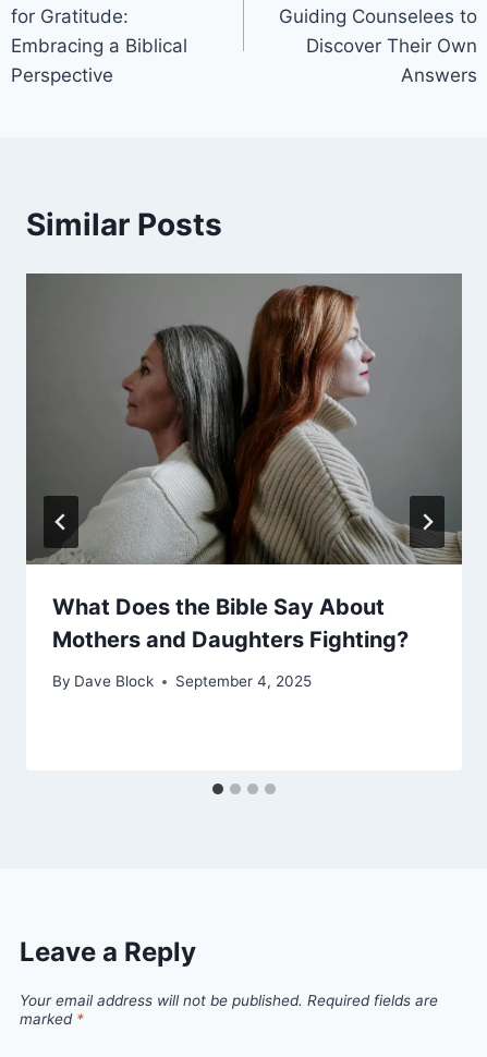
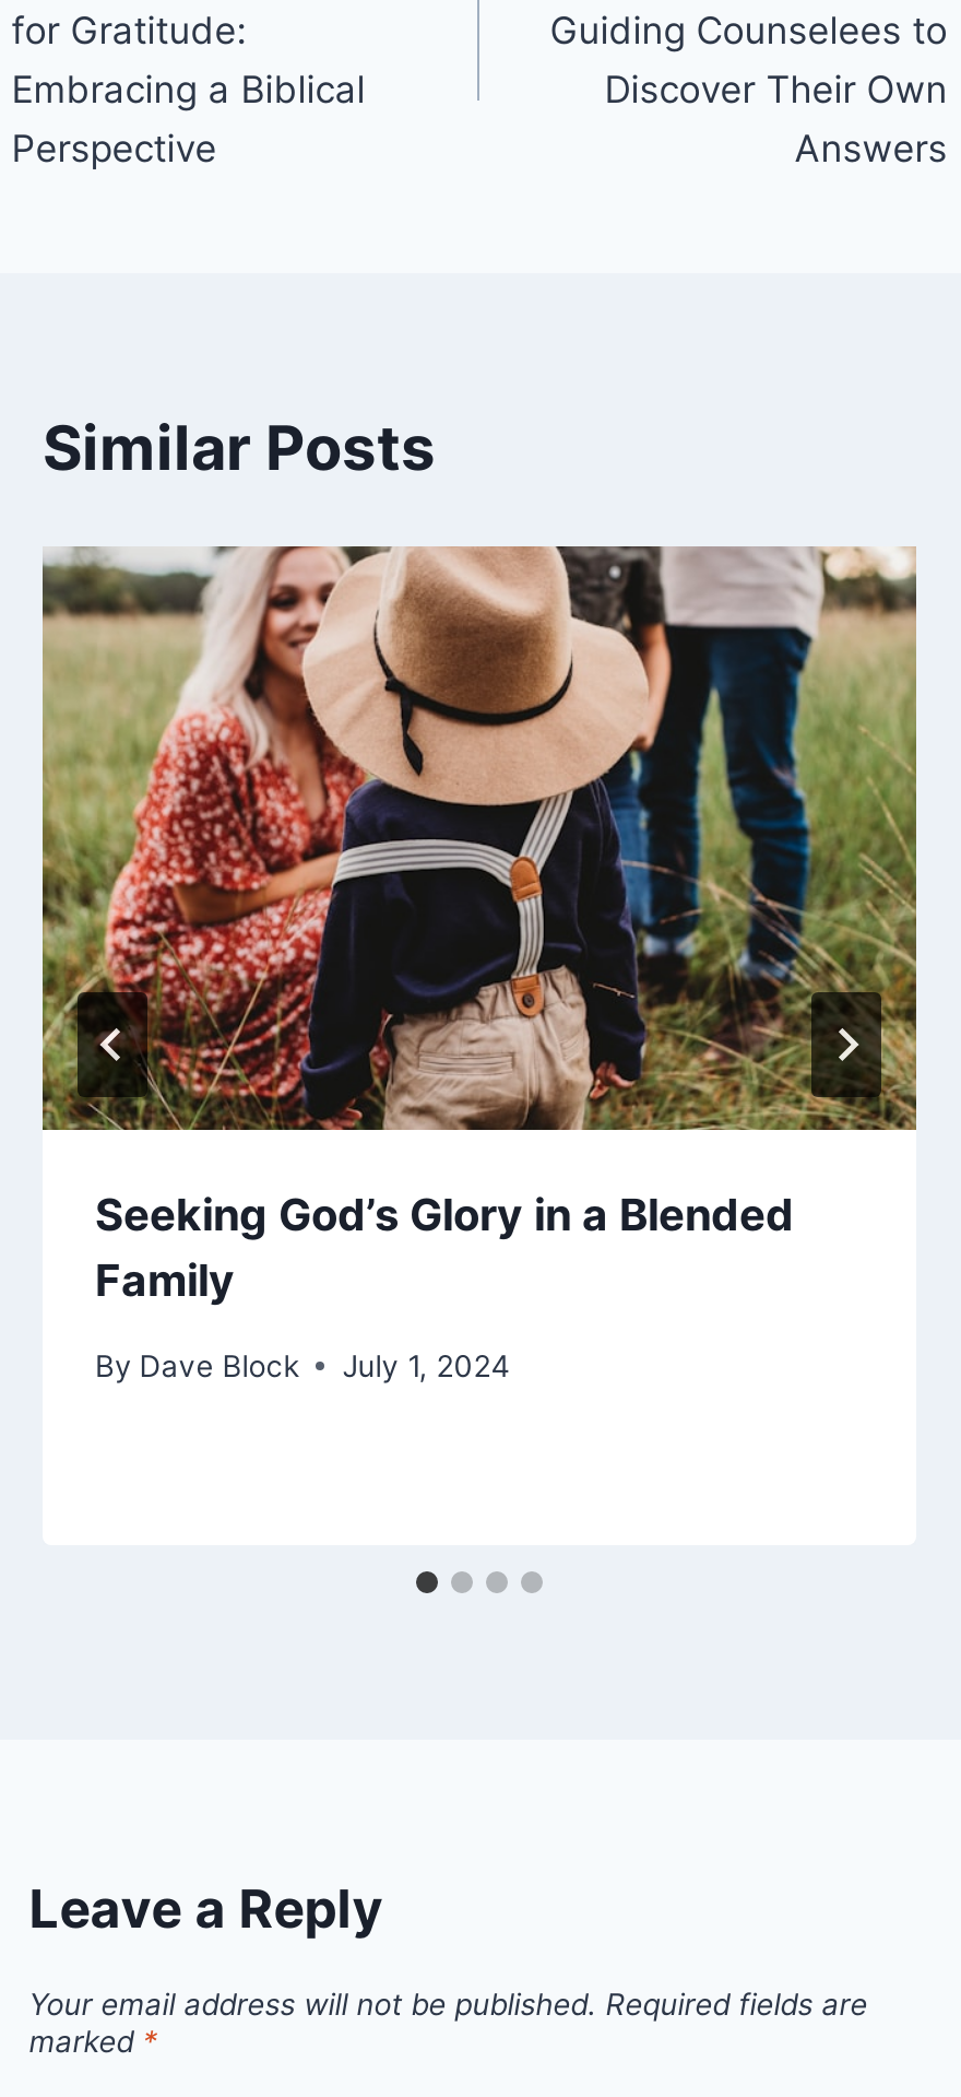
[25,272,462,653] [image] | What Does the Bible Say About | Mothers and Daughters Fighting? -> [40,546,918,1306] [image] | Seeking God’s Glory in a Blended | Family
[52,673,312,690] By Dave Block September 4, 2025 -> [95,1347,510,1382] By Dave Block July 1, 2024

